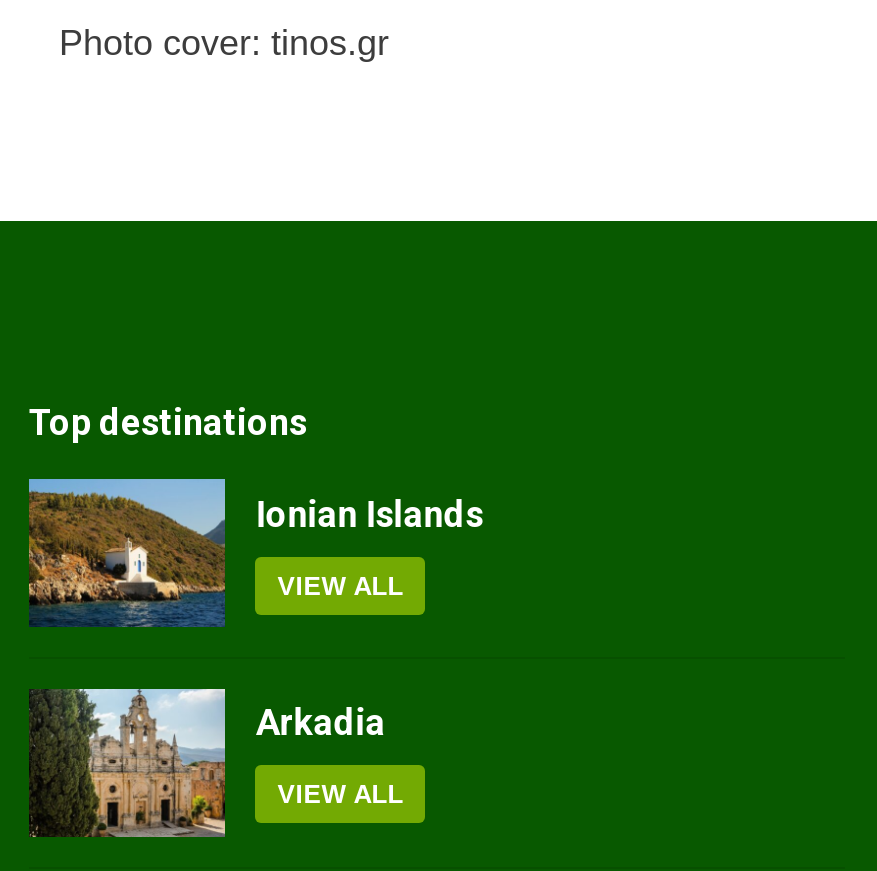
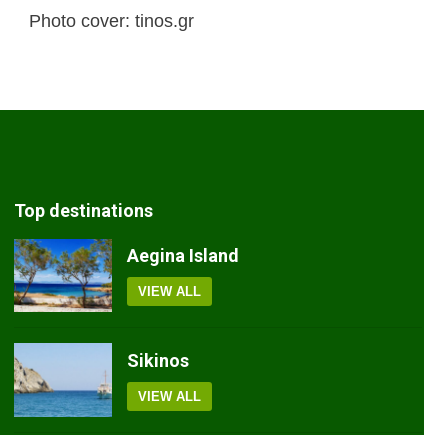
[27,478,483,628] [image] | Ionian Islands -> [13,239,239,313] [image] | Aegina Island
[29,688,385,838] [image] | Arkadia -> [13,342,189,418] [image] | Sikinos

